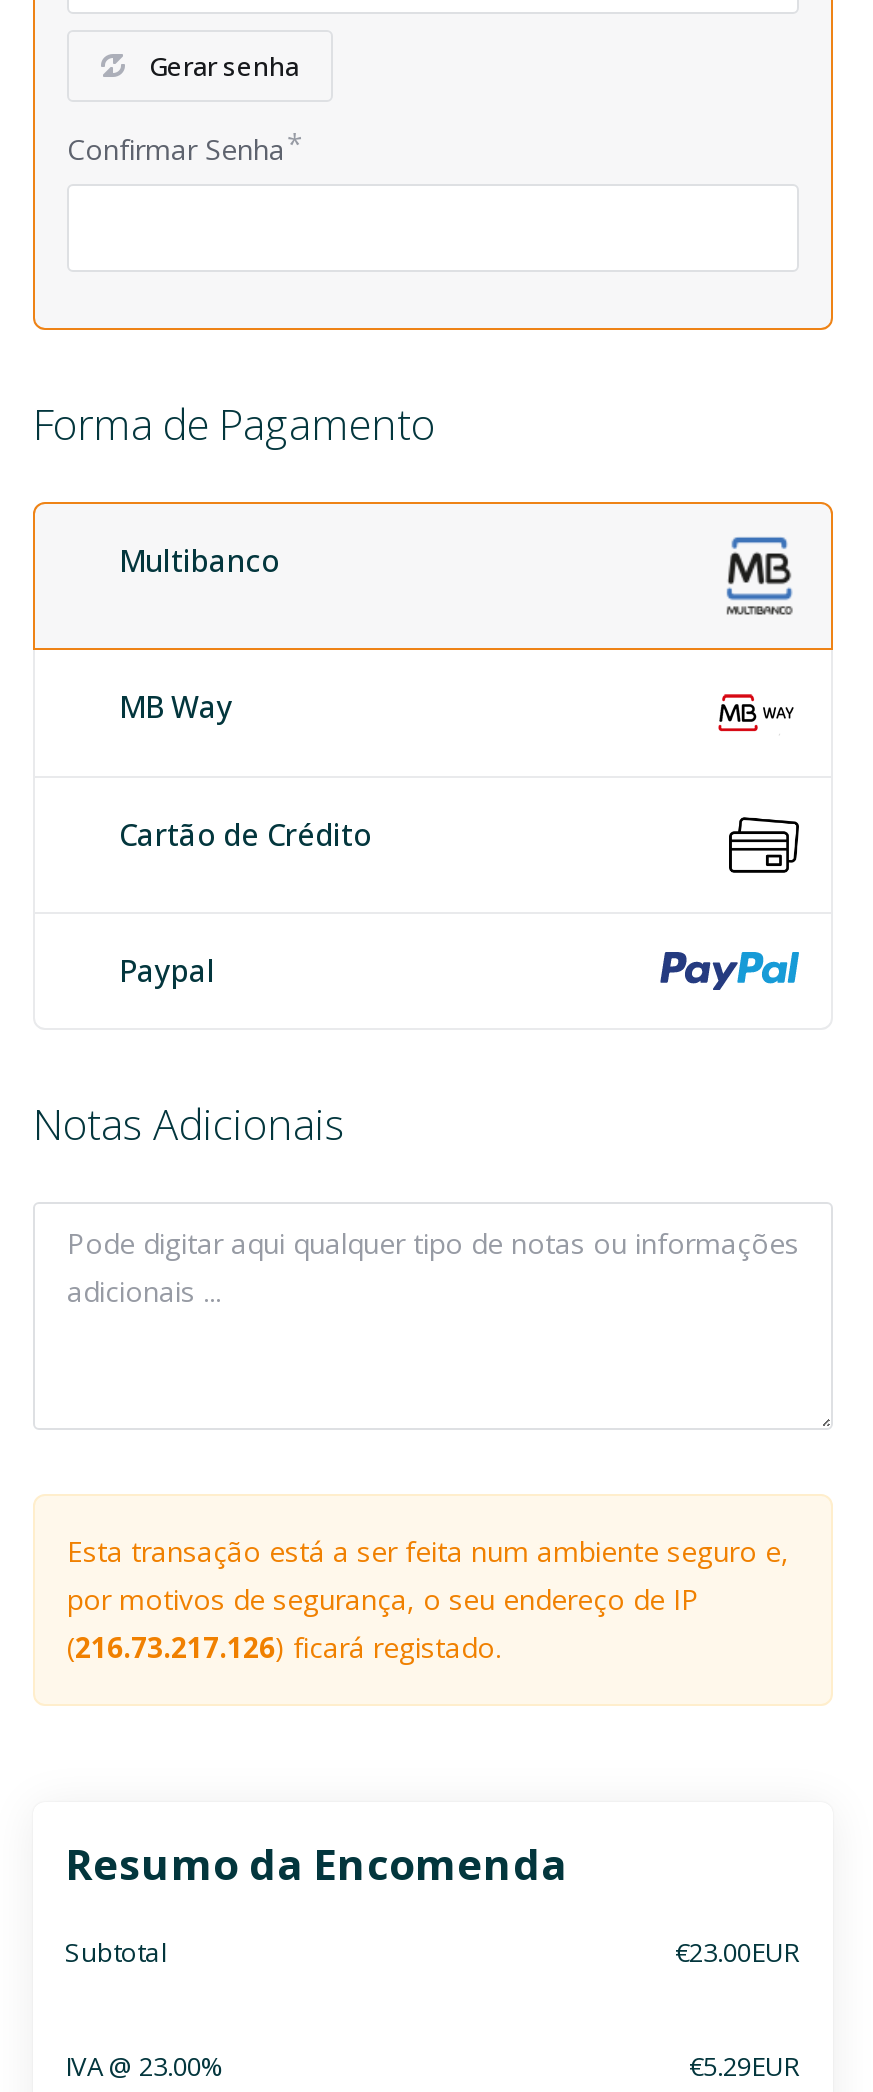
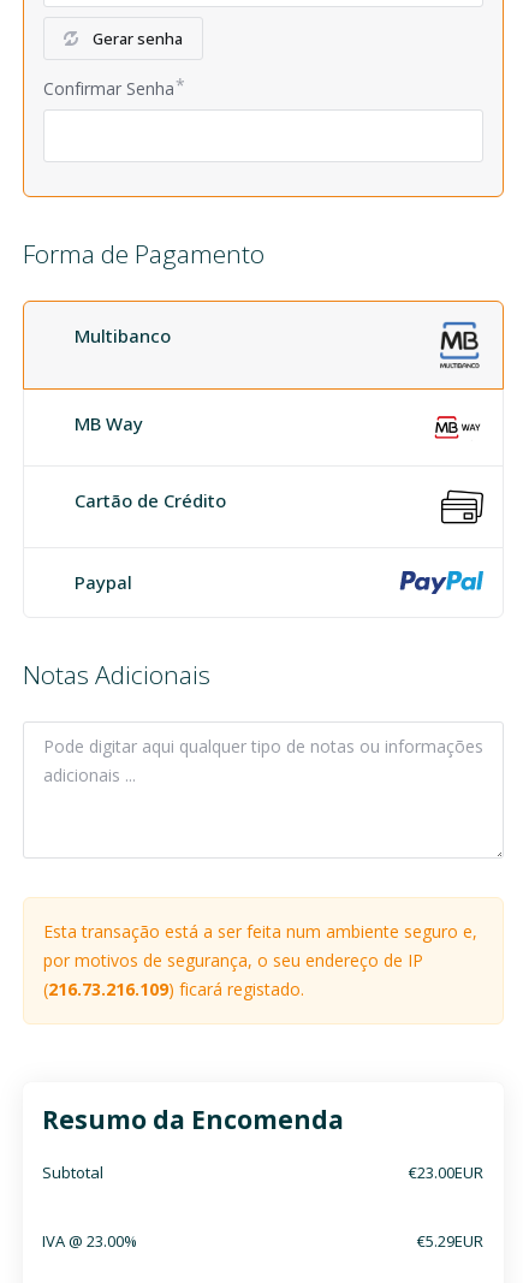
[67,1628,501,1666] (216.73.217.126) ficará registado. -> [43,978,304,1000] (216.73.216.109) ficará registado.

